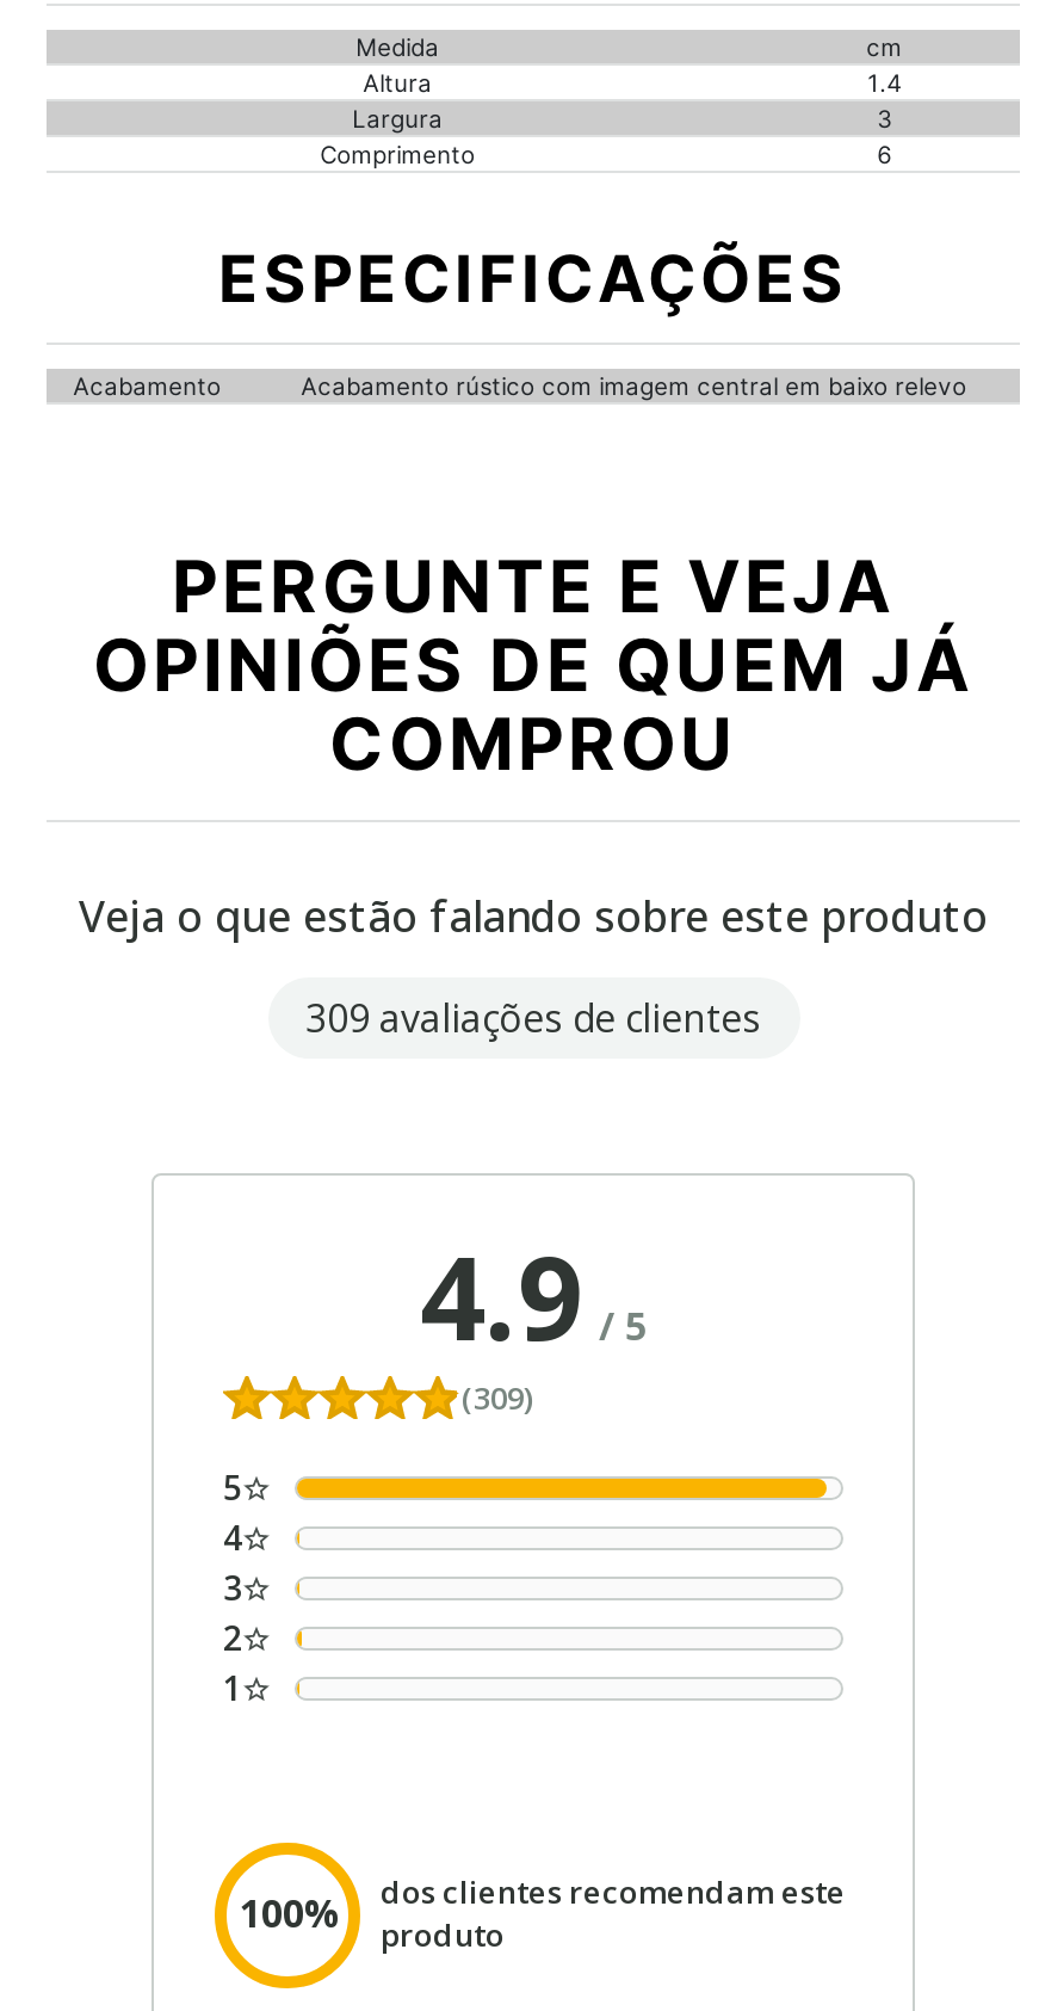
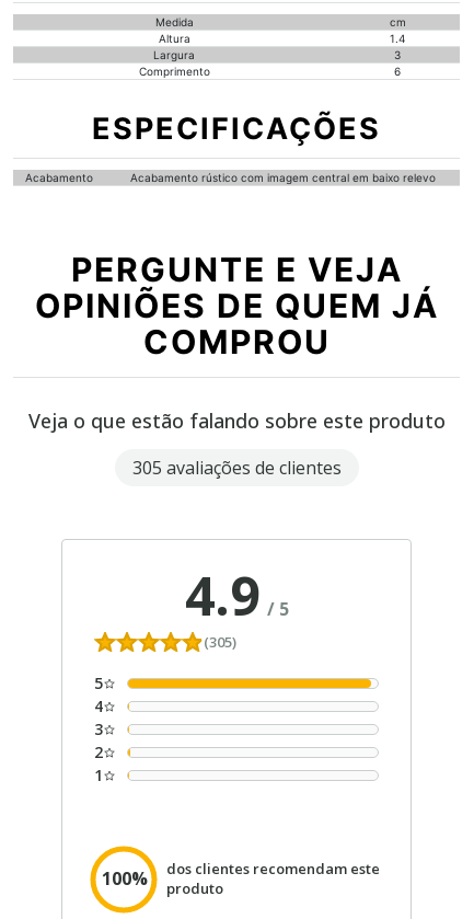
[305,992,761,1044] 309 avaliações de clientes -> [132,456,341,480] 305 avaliações de clientes
[462,1376,533,1419] (309) -> [204,632,236,652] (305)

